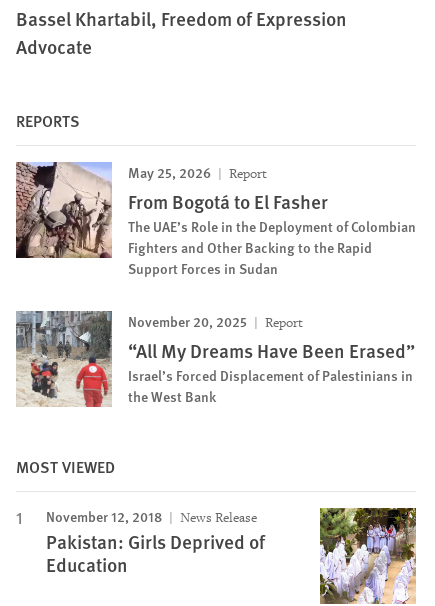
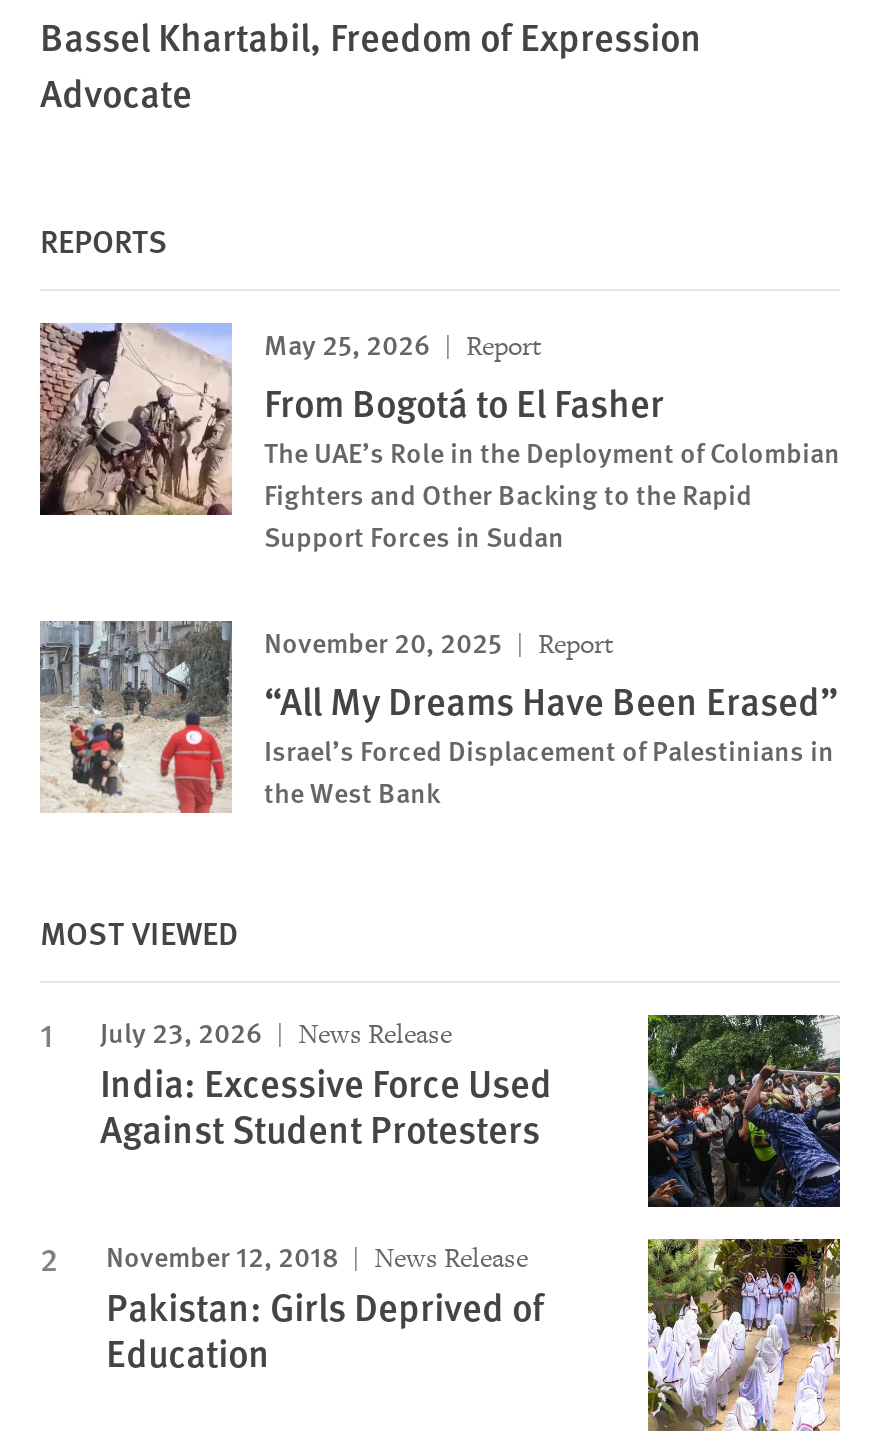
none -> [100,1010,552,1154] July 23, 2026 | News Release | India: Excessive Force Used | Against Student Protesters
none -> [646,1013,842,1209] [image]

